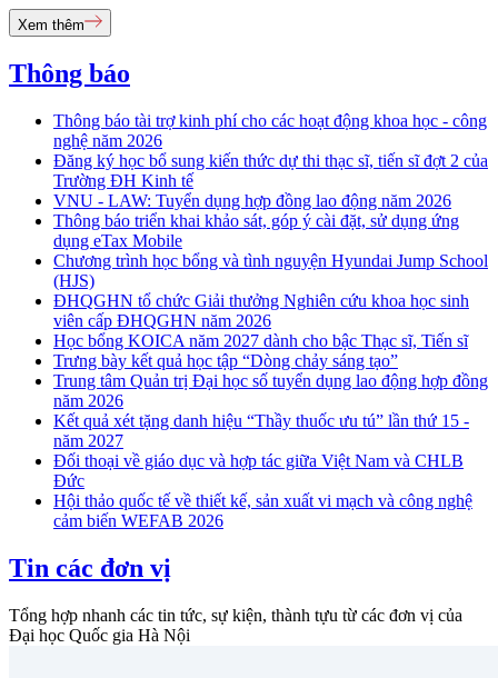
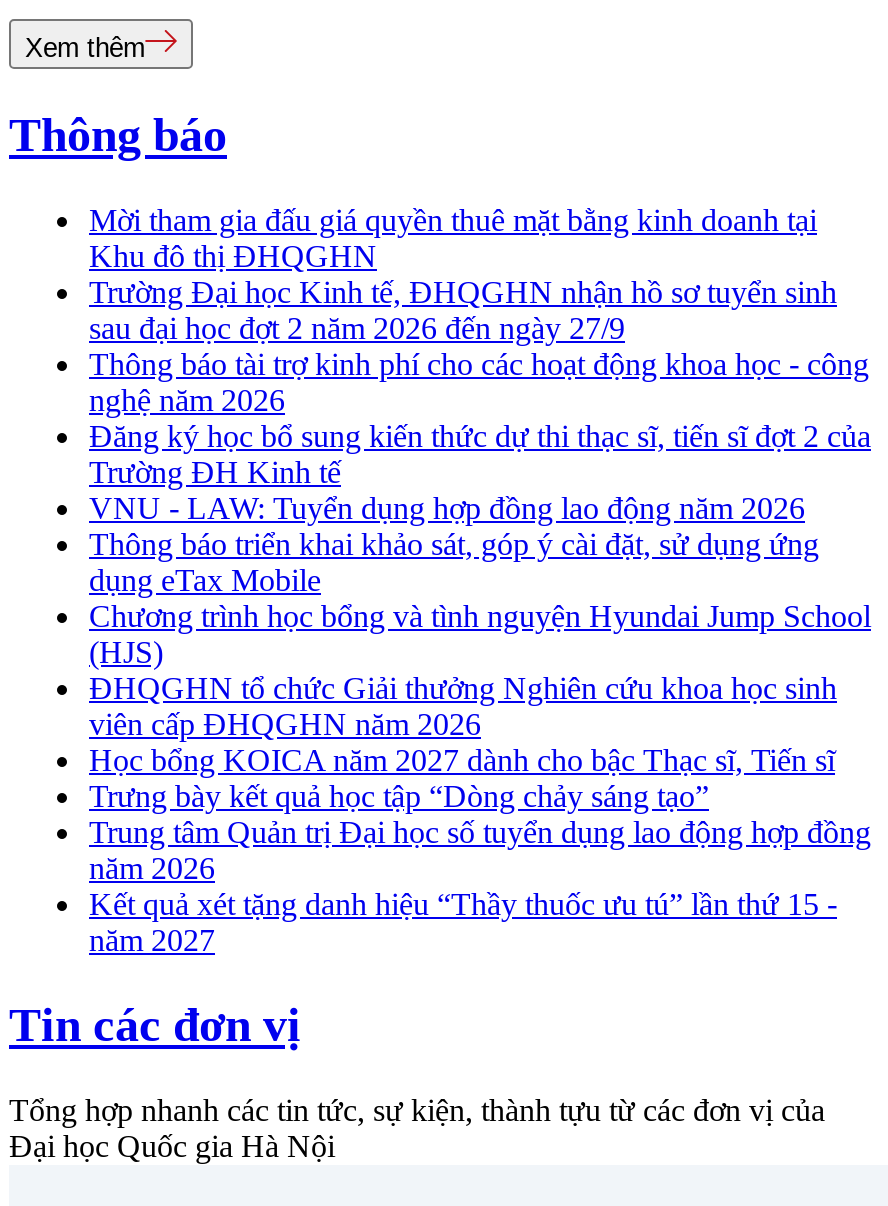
none -> [89,203,837,345] Mời tham gia đấu giá quyền thuê mặt bằng kinh doanh tại | Khu đô thị ĐHQGHN | Trường Đại học Kinh tế, ĐHQGHN nhận hồ sơ tuyển sinh | sau đại học đợt 2 năm 2026 đến ngày 27/9
moved [53,111,488,450] -> [89,347,871,957]: Thông báo tài trợ kinh phí cho các hoạt động khoa học - công | nghệ năm 2026 | Đăng ký học bổ sung kiến thức dự thi thạc sĩ, tiến sĩ đợt 2 của | ... | Kết quả xét tặng danh hiệu “Thầy thuốc ưu tú” lần thứ 15 - | năm 2027
[53,451,472,530] Đối thoại về giáo dục và hợp tác giữa Việt Nam và CHLB | Đức | Hội thảo quốc tế về thiết kế, sản xuất vi mạch và công nghệ | cảm biến WEFAB 2026 -> none

